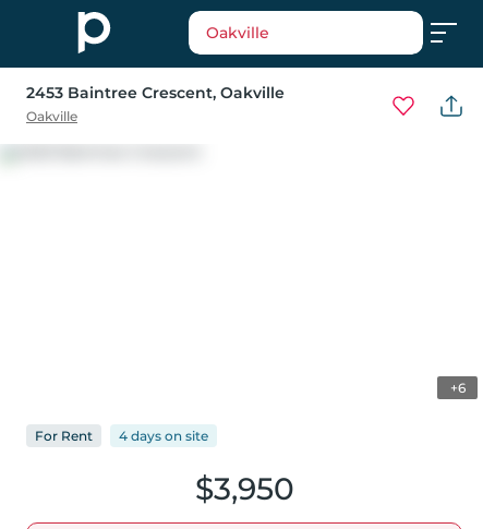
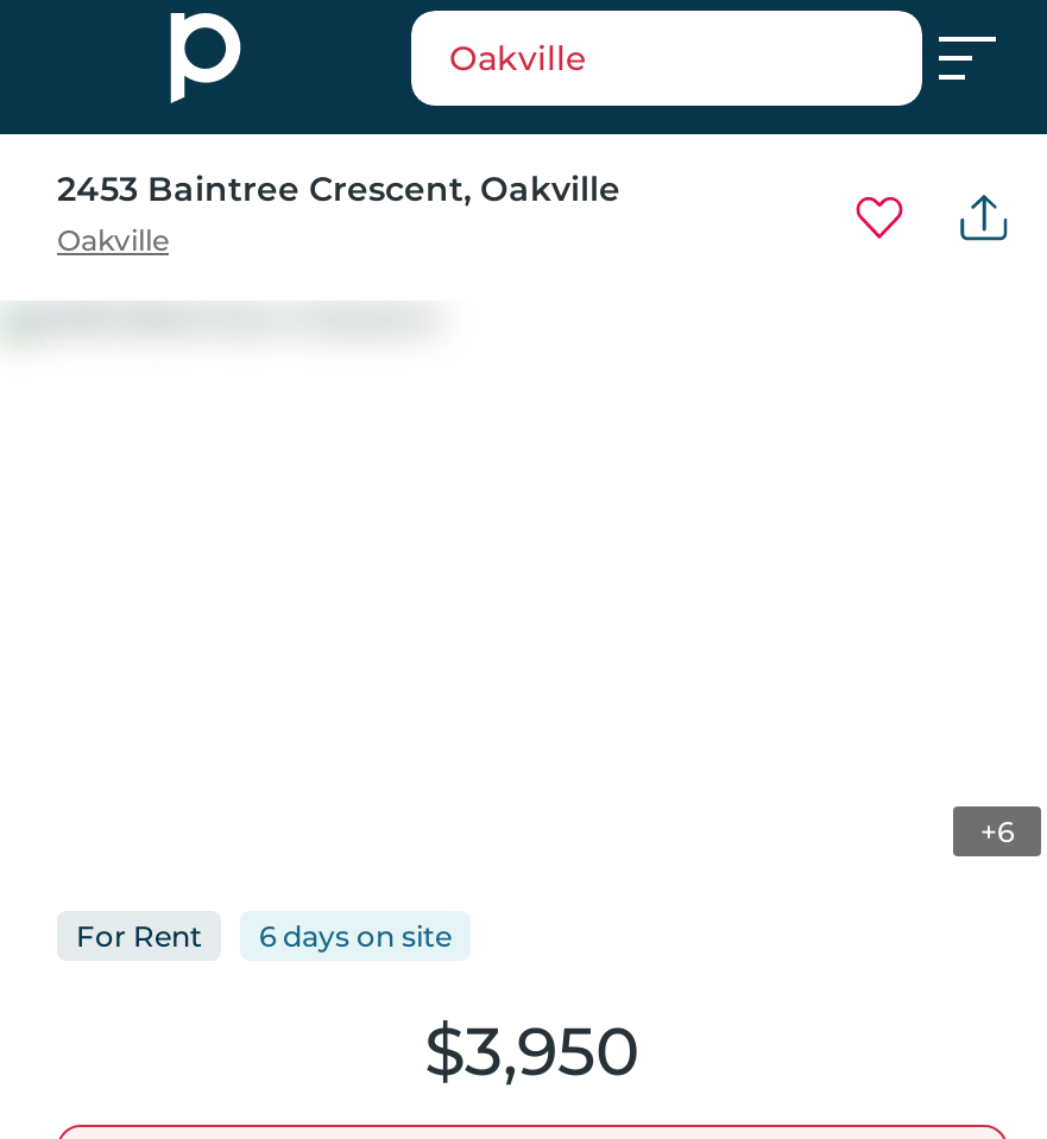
[35,428,208,444] For Rent 4 days on site -> [76,919,452,954] For Rent 6 days on site

